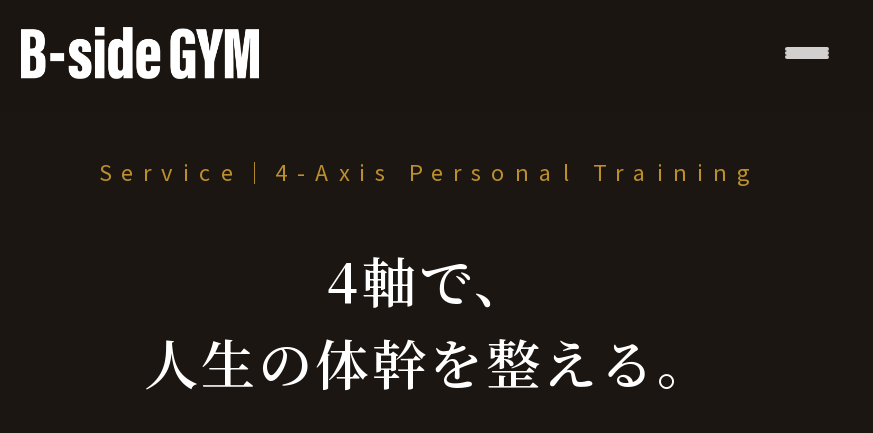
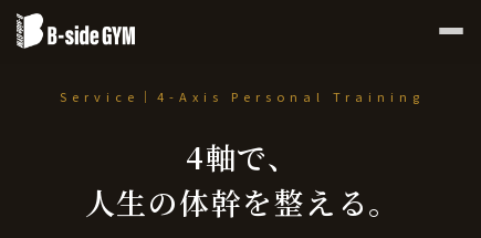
[19,21,261,85] [image] -> [15,12,148,50] [image]

